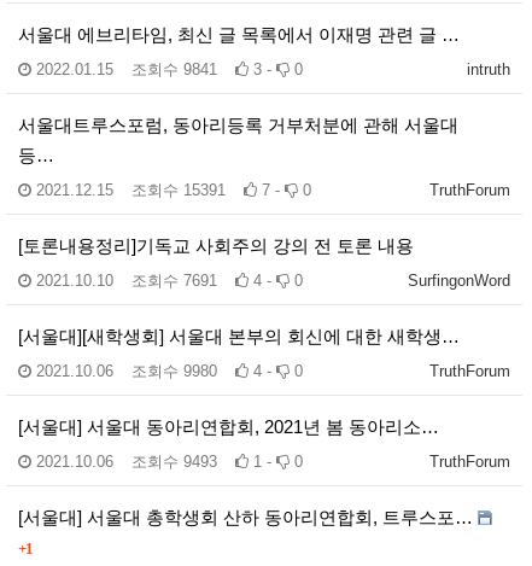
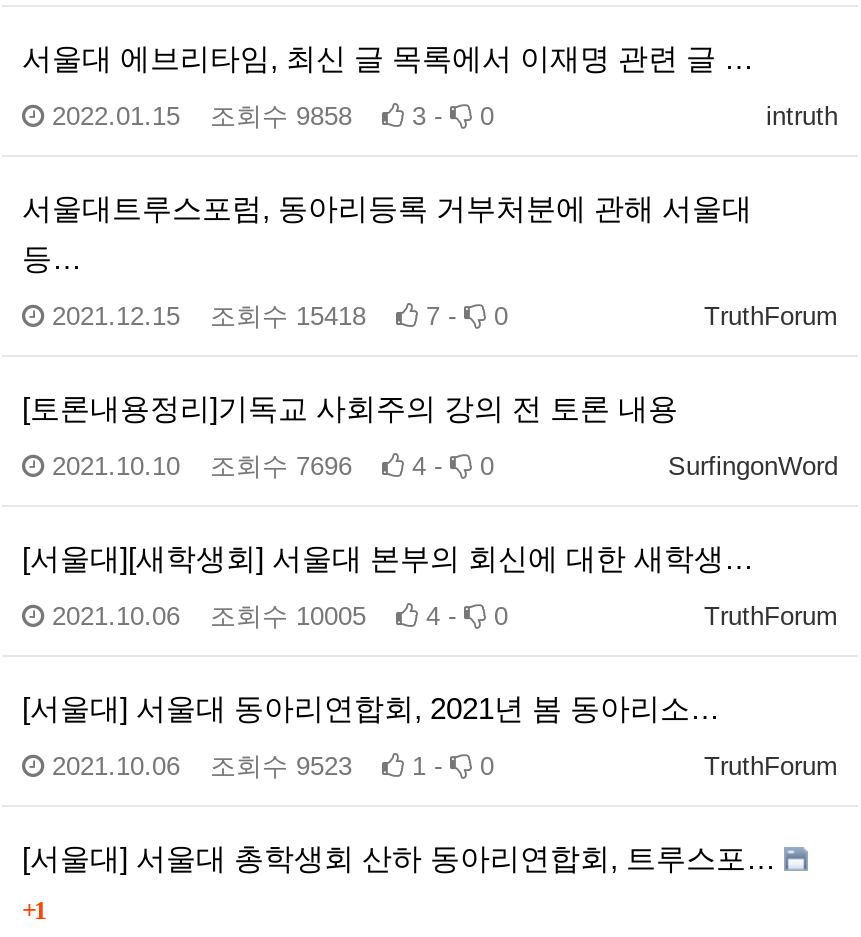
[131,60,217,78] 조회수 9841 -> [210,101,352,131] 조회수 9858
[36,181,311,199] 2021.12.15 조회수 15391 7 - 0 -> [52,301,508,331] 2021.12.15 조회수 15418 7 - 0
[36,272,303,290] 2021.10.10 조회수 7691 4 - 0 -> [52,451,494,481] 2021.10.10 조회수 7696 4 - 0
[36,362,303,380] 2021.10.06 조회수 9980 4 - 0 -> [52,601,508,631] 2021.10.06 조회수 10005 4 - 0
[131,453,217,471] 조회수 9493 -> [210,751,352,781] 조회수 9523

